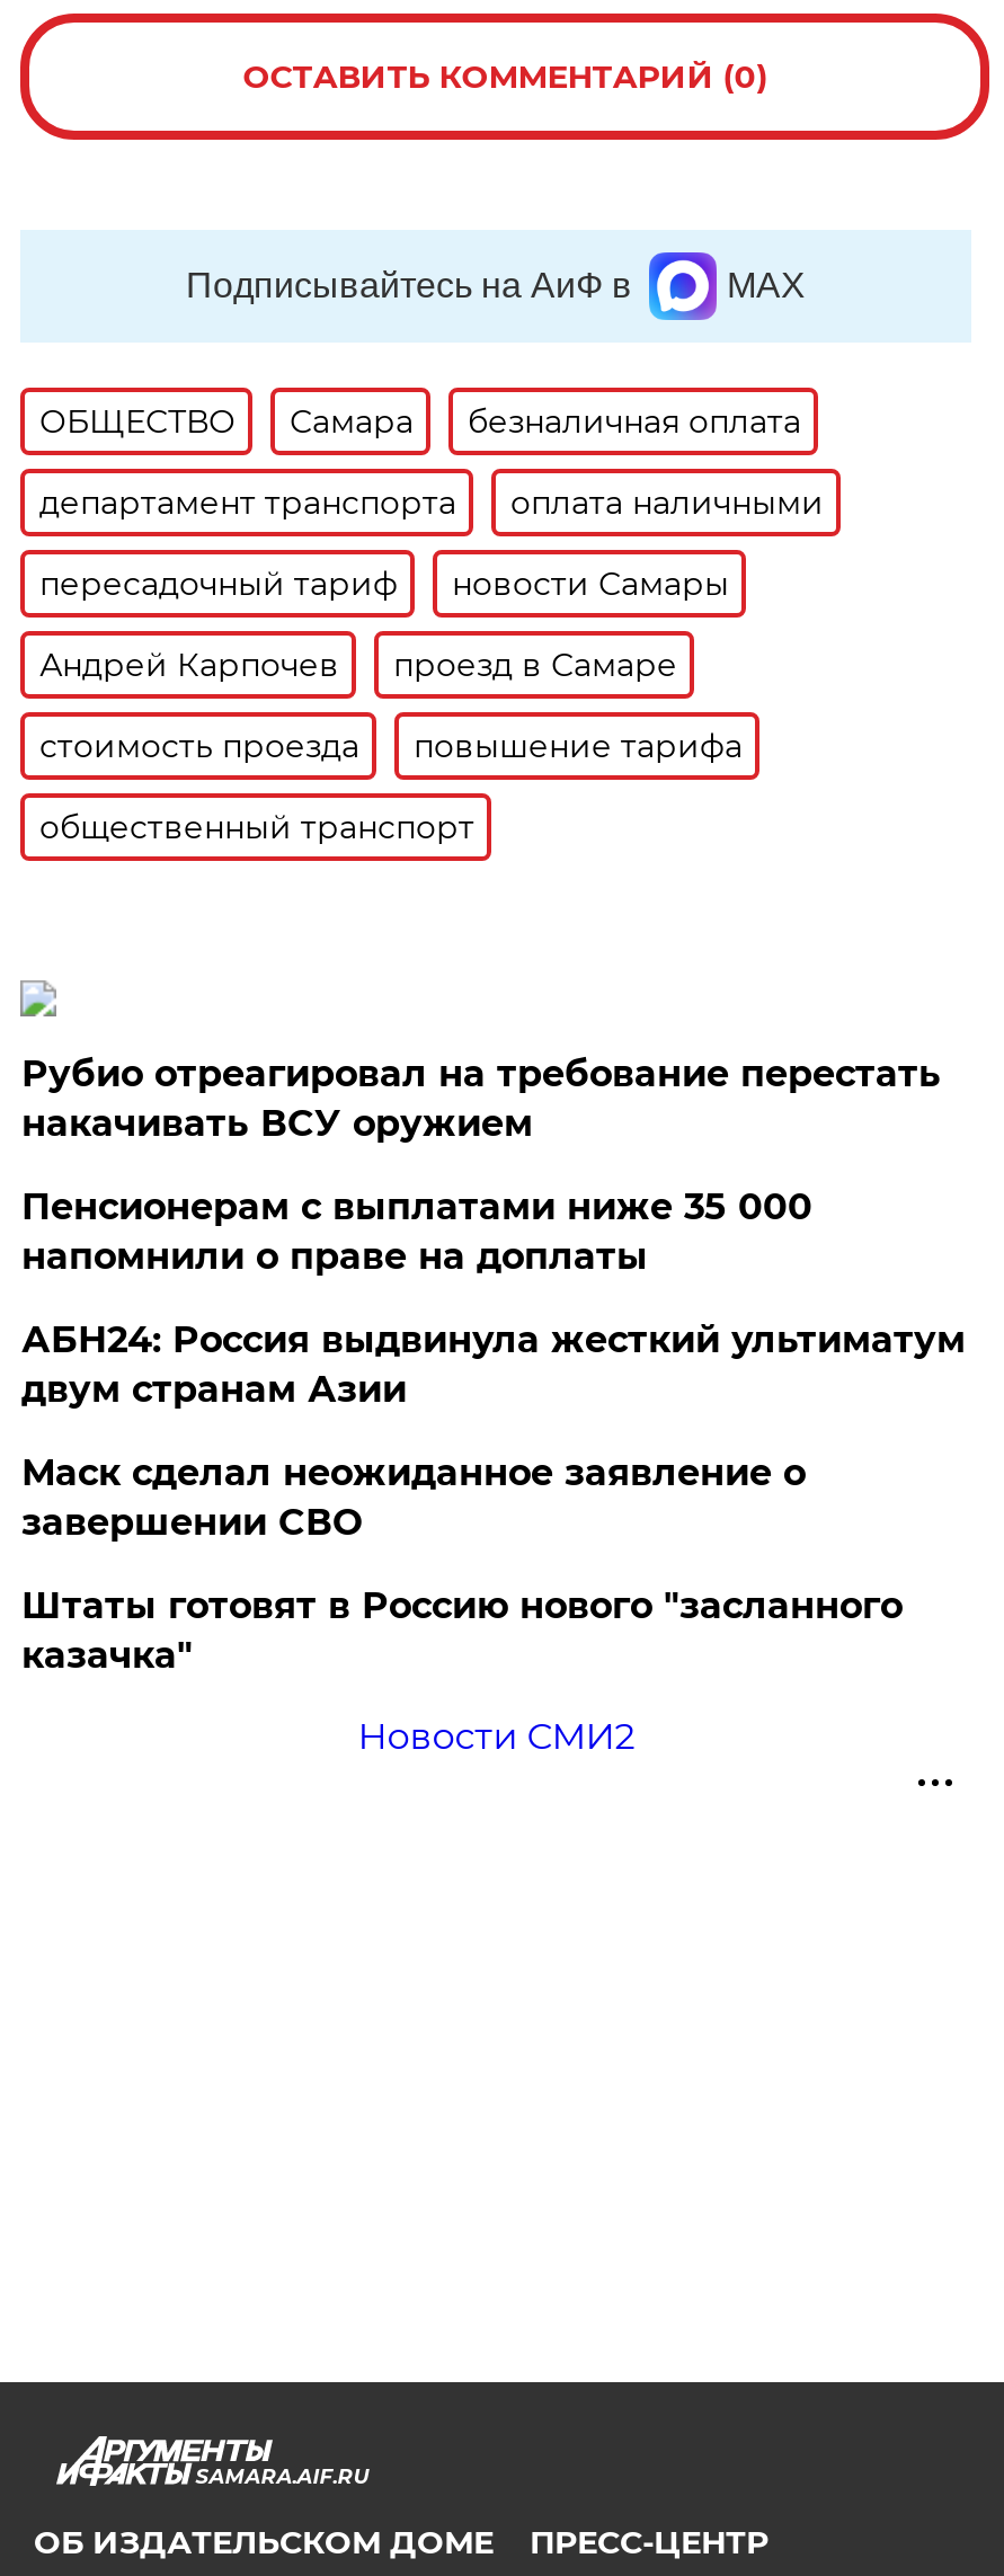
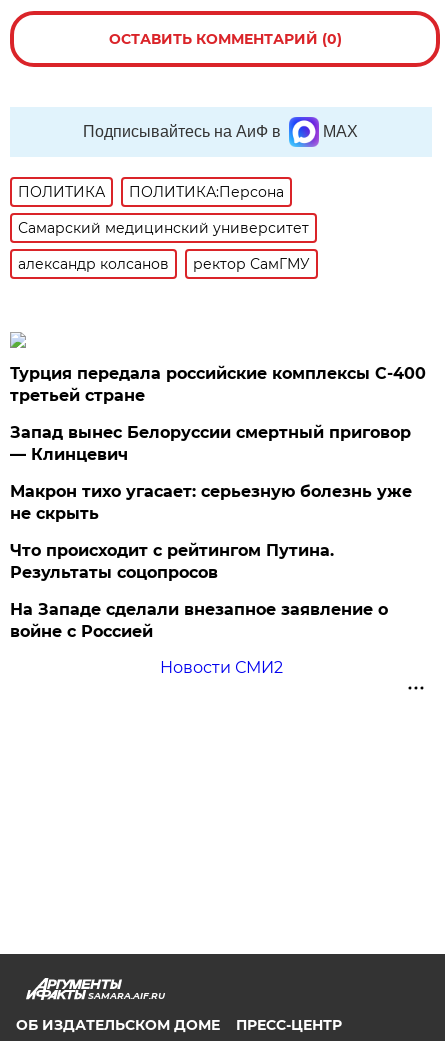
[39,401,823,847] ОБЩЕСТВО | Самара | безналичная оплата | департамент транспорта | оплата наличными | пересадочный тариф | новости Самары | Андрей Карпочев | проезд в Самаре | стоимость проезда | повышение тарифа | общественный транспорт -> [18,183,310,273] ПОЛИТИКА | ПОЛИТИКА:Персона | Самарский медицинский университет | александр колсанов | ректор СамГМУ
[21,1052,965,1677] Рубио отреагировал на требование перестать | накачивать ВСУ оружием | Пенсионерам с выплатами ниже 35 000 | напомнили о праве на доплаты | АБН24: Россия выдвинула жесткий ультиматум | двум странам Азии | Маск сделал неожиданное заявление о | завершении СВО | Штаты готовят в Россию нового "засланного | казачка" -> [10,364,426,641] Турция передала российские комплексы С-400 | третьей стране | Запад вынес Белоруссии смертный приговор | — Клинцевич | Макрон тихо угасает: серьезную болезнь уже | не скрыть | Что происходит с рейтингом Путина. | Результаты соцопросов | На Западе сделали внезапное заявление о | войне с Россией

